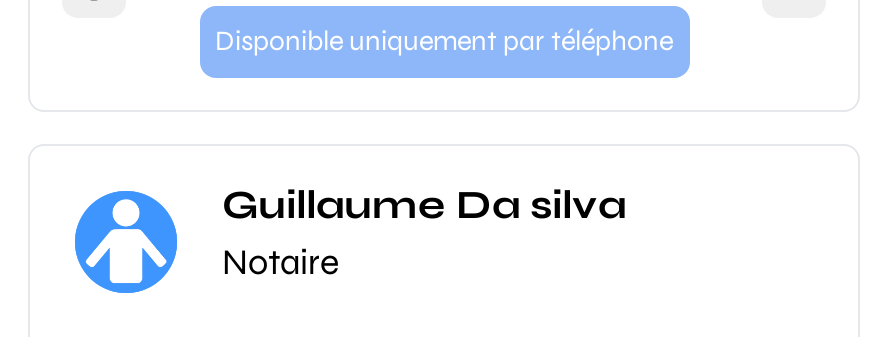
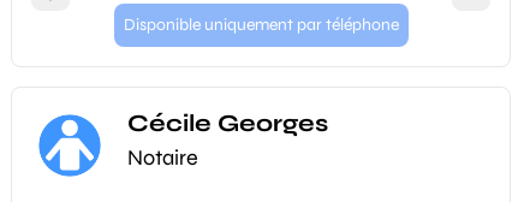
[222,180,626,230] Guillaume Da silva -> [127,108,328,138] Cécile Georges

